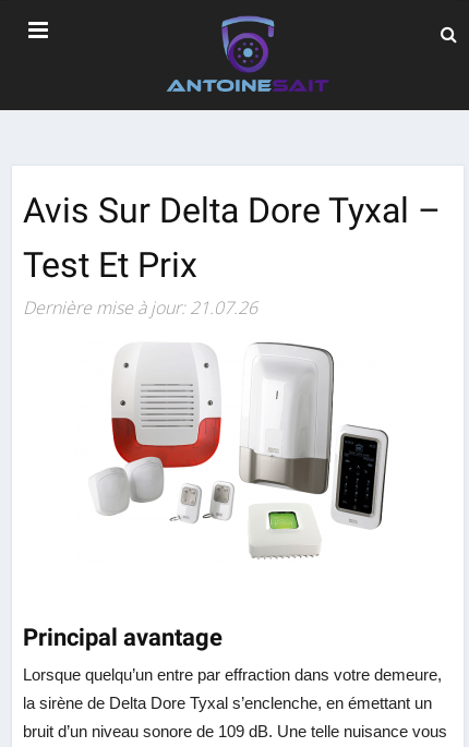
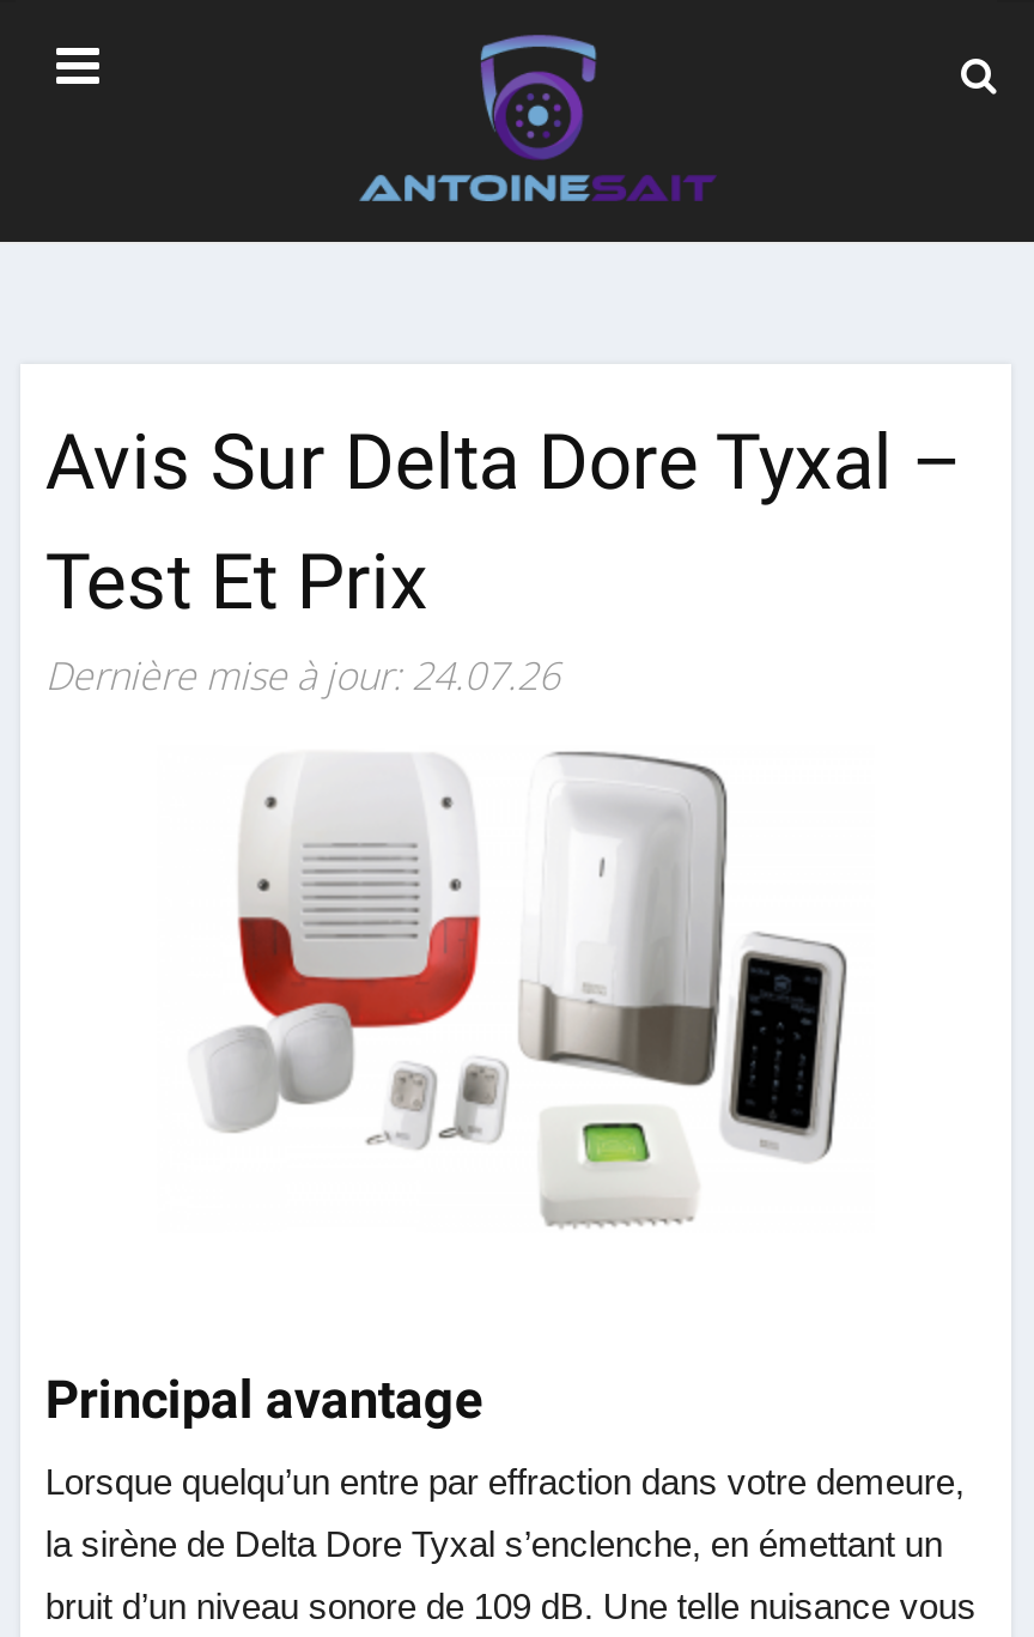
[23,296,258,320] Dernière mise à jour: 21.07.26 -> [45,650,560,703] Dernière mise à jour: 24.07.26

